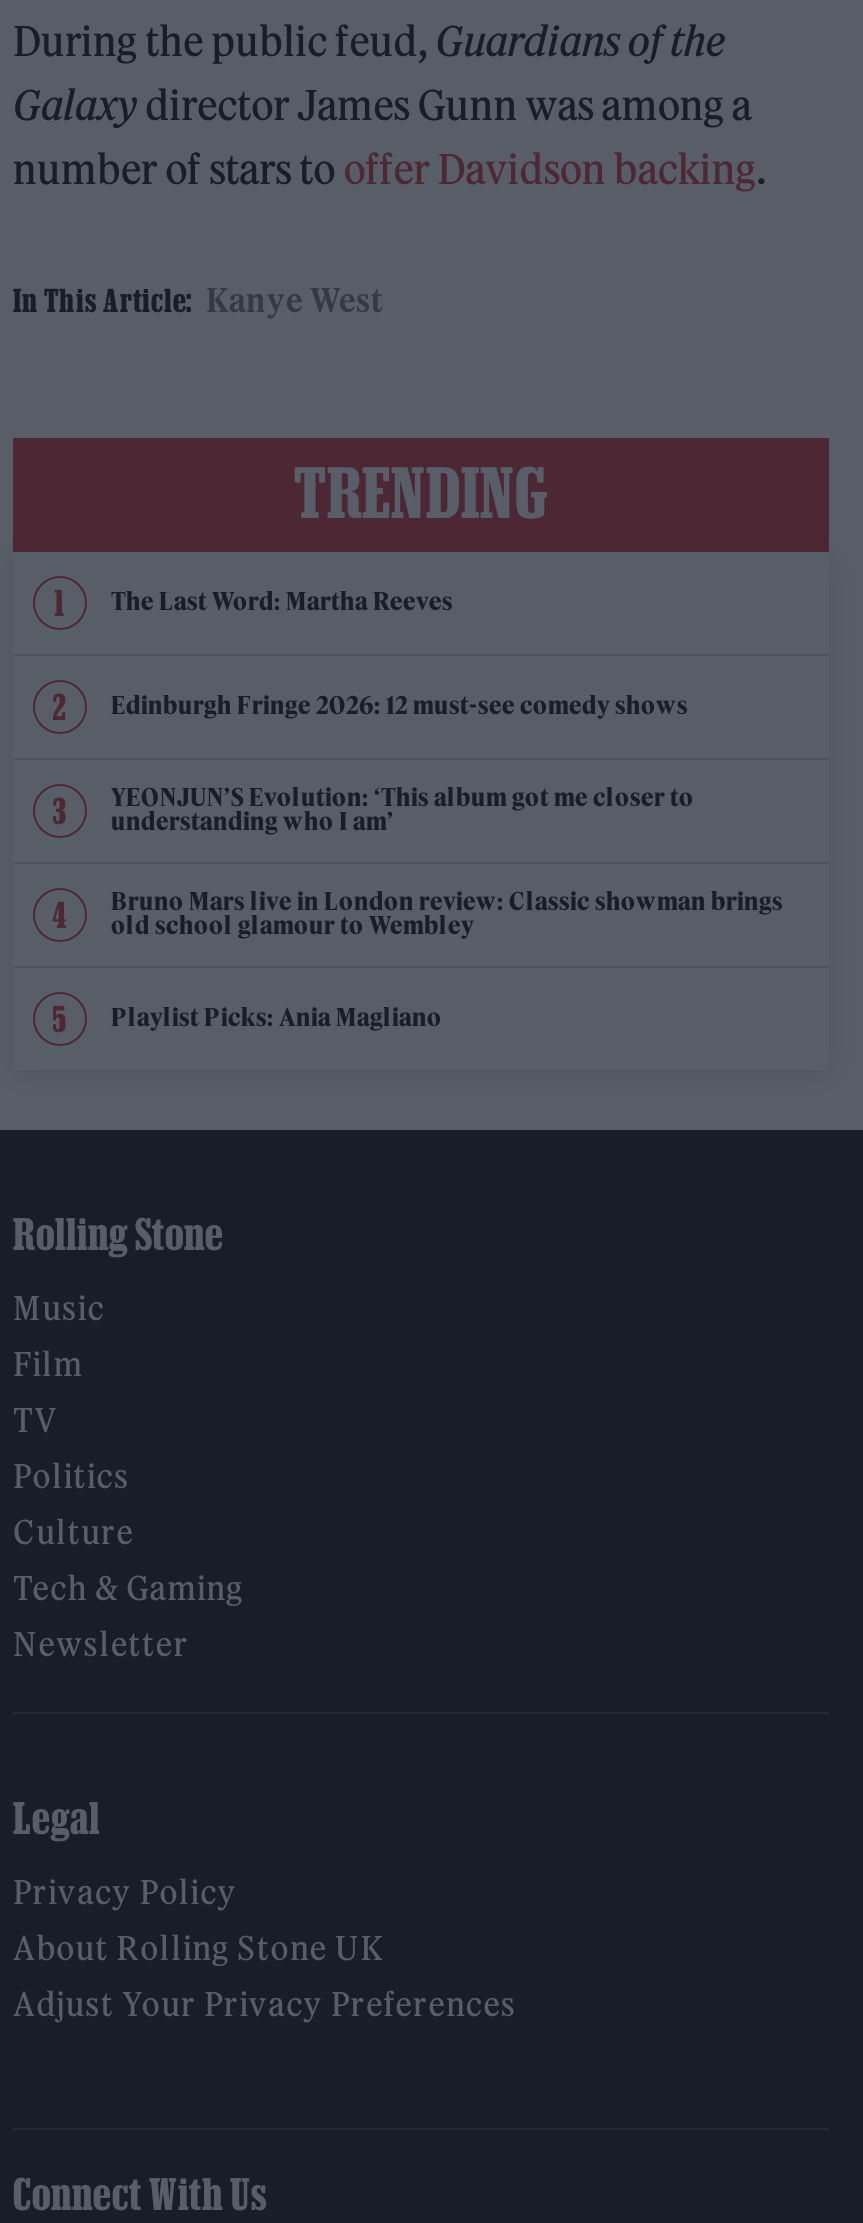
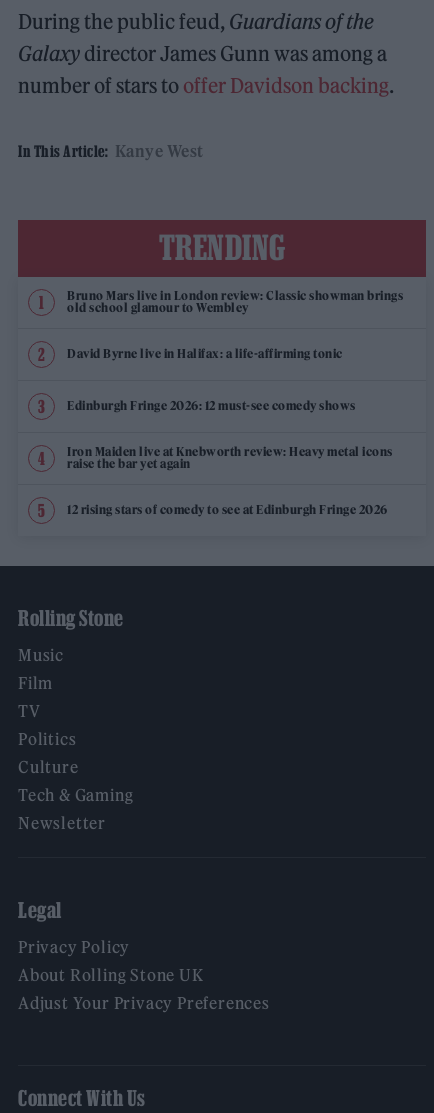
[111,586,694,836] The Last Word: Martha Reeves | YEONJUN’S Evolution: ‘This album got me closer to | understanding who I am’ -> none
moved [111,690,688,720] -> [67,398,355,413]: Edinburgh Fringe 2026: 12 must-see comedy shows
moved [111,886,783,940] -> [67,288,403,315]: Bruno Mars live in London review: Classic showman brings | old school glamour to Wembley
[111,1002,442,1032] Playlist Picks: Ania Magliano -> [67,346,392,517] David Byrne live in Halifax: a life-affirming tonic | Iron Maiden live at Knebworth review: Heavy metal icons | raise the bar yet again | 12 rising stars of comedy to see at Edinburgh Fringe 2026

